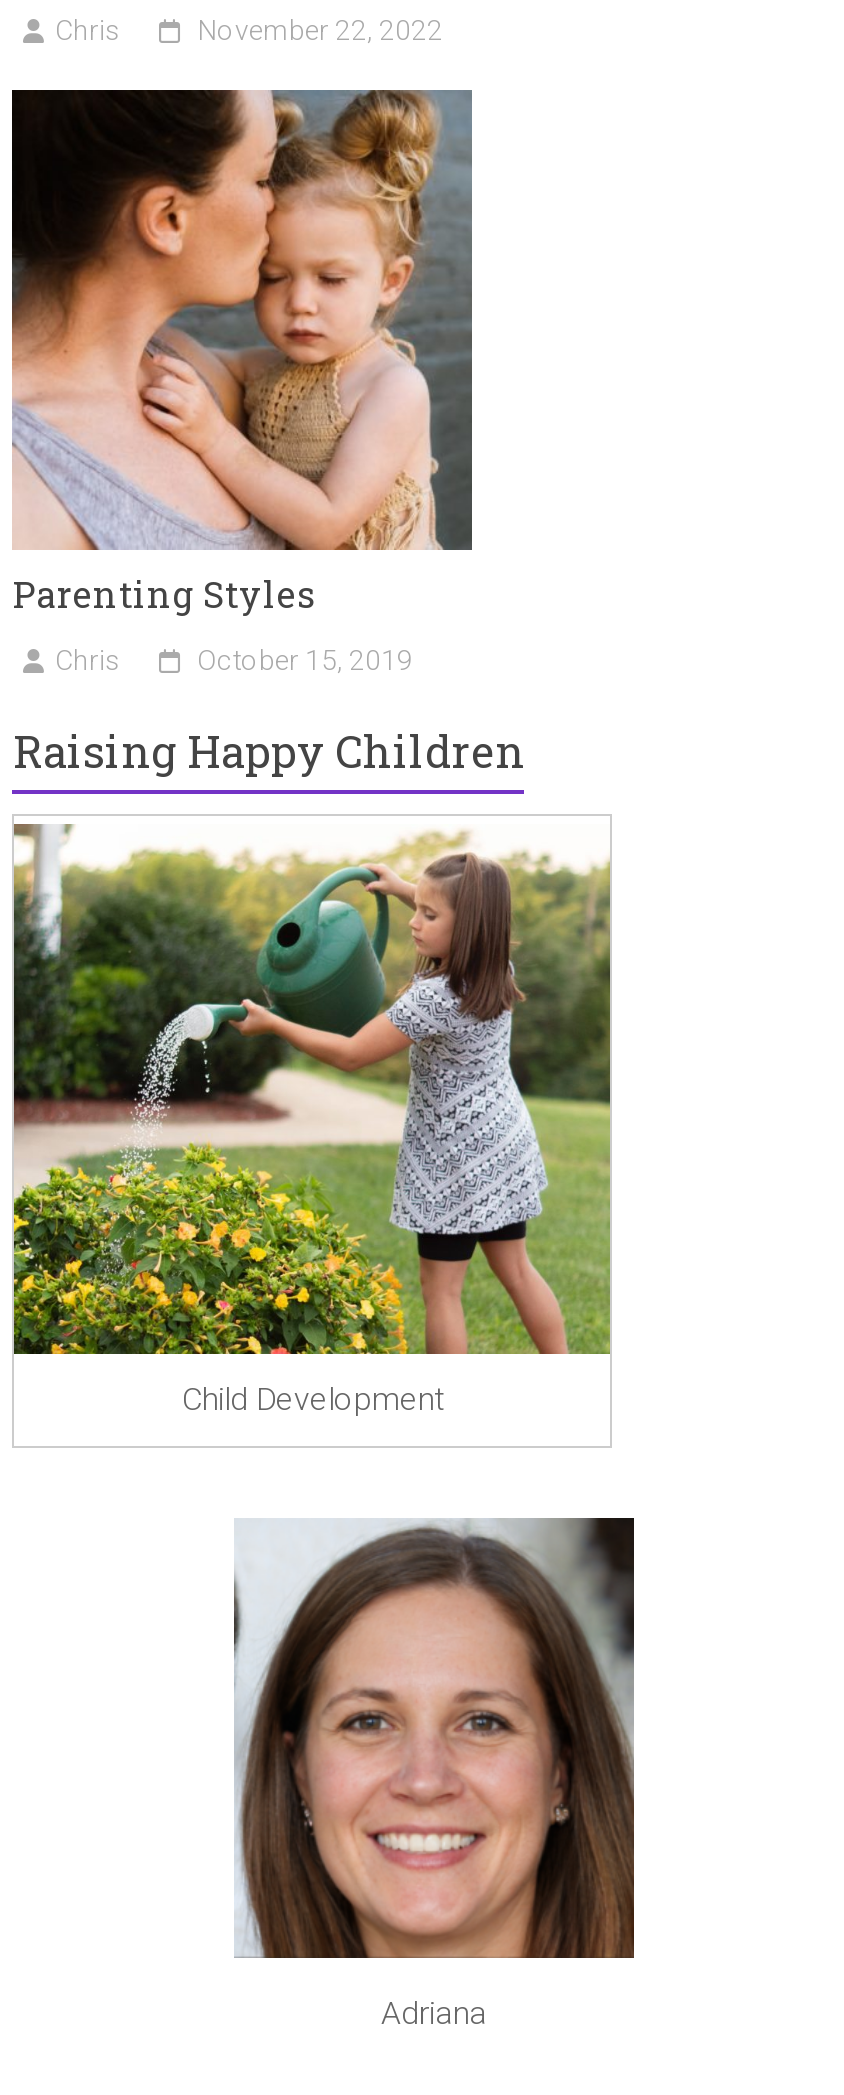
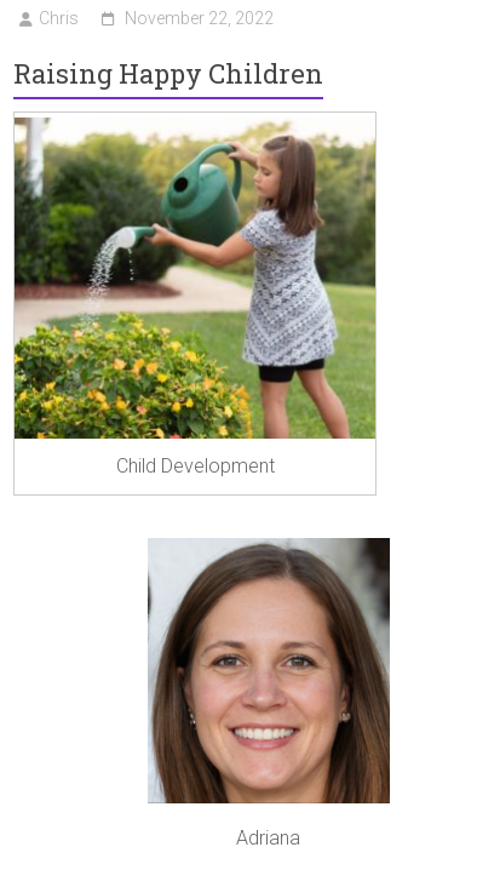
[10,88,474,676] [image] | Parenting Styles | Chris | October 15, 2019 -> none

